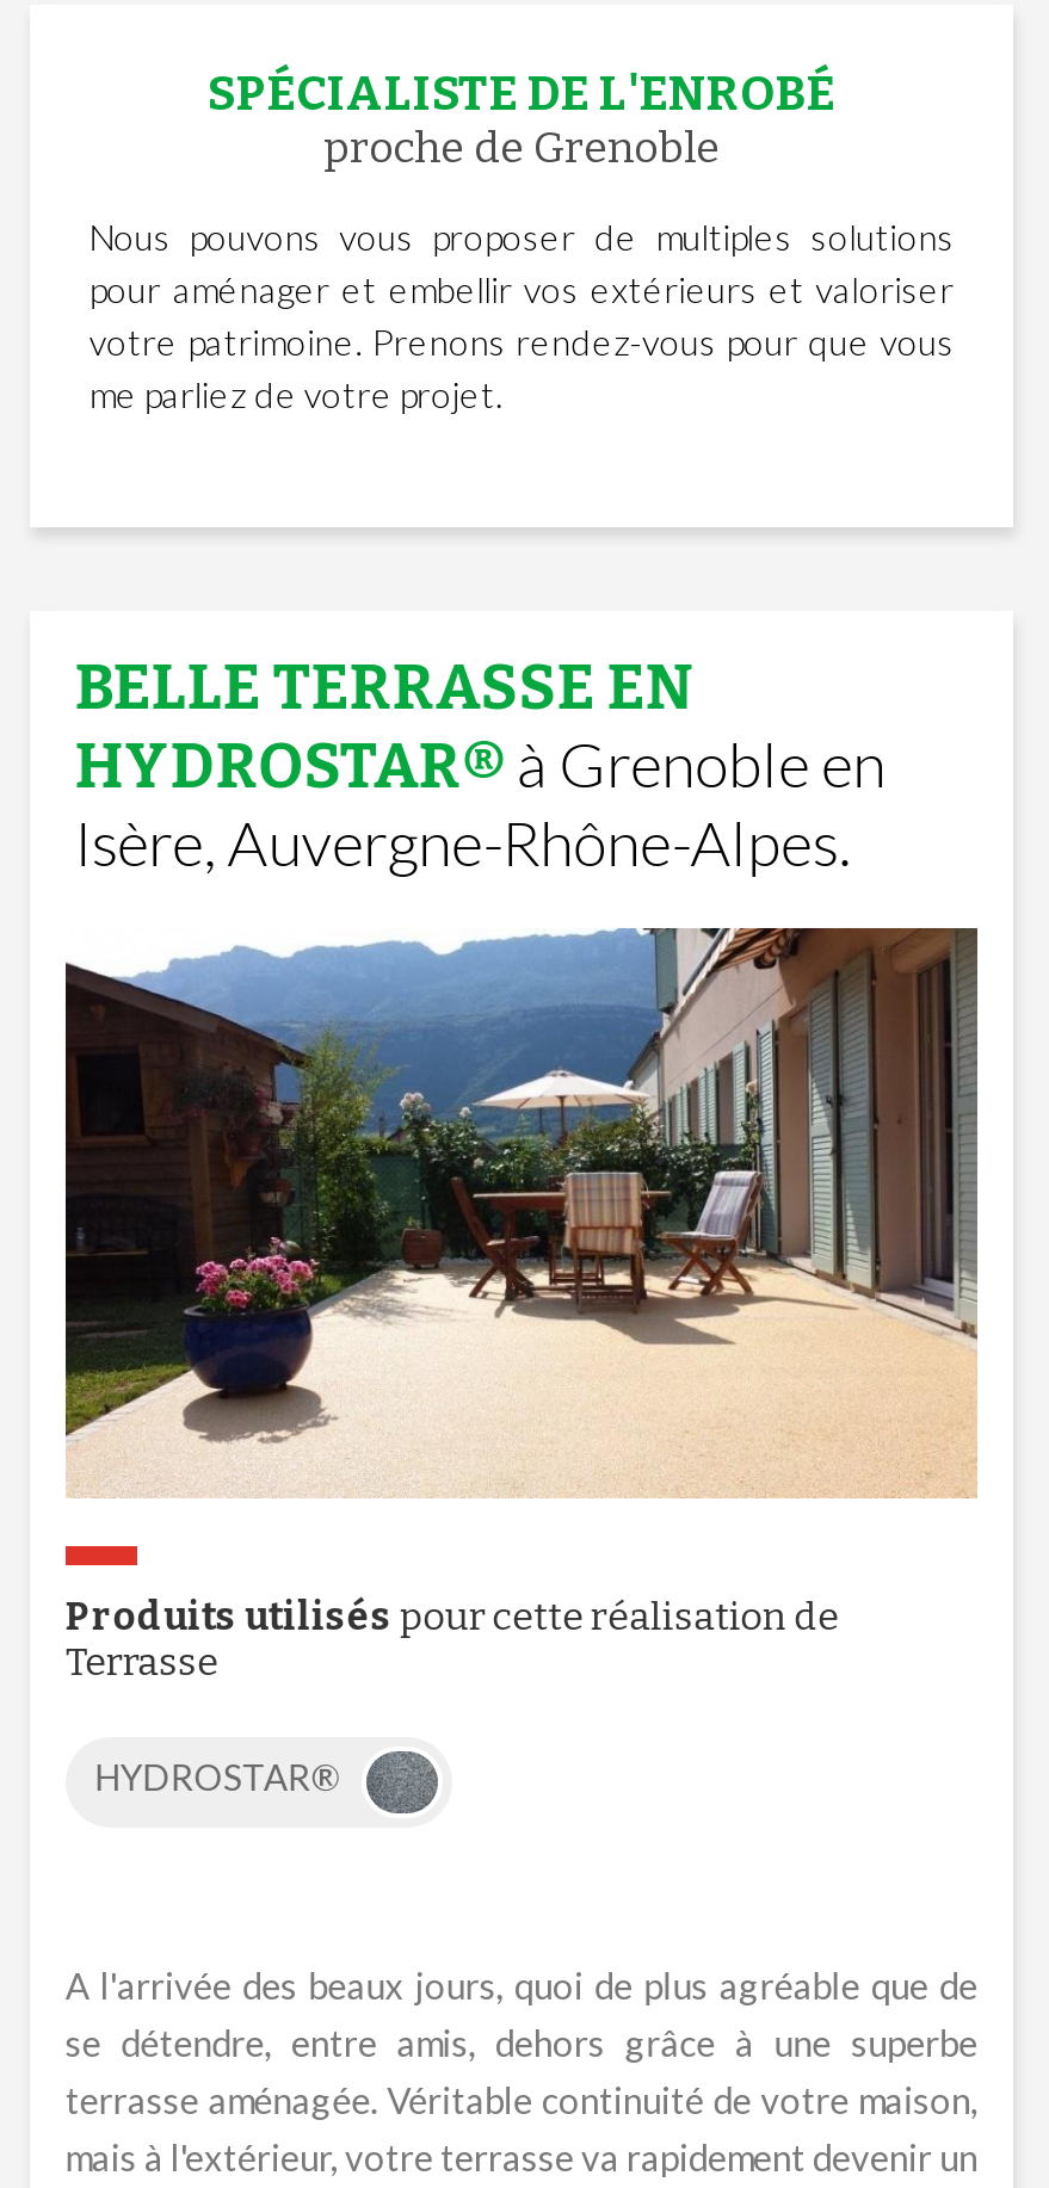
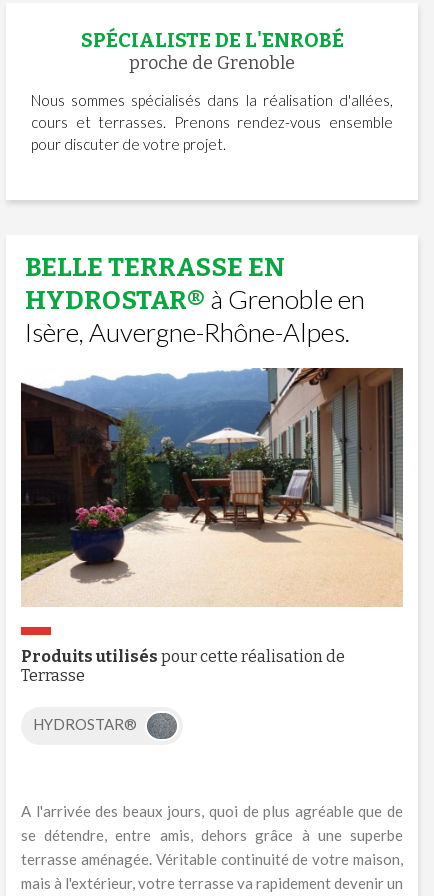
[89,215,954,415] Nous pouvons vous proposer de multiples solutions | pour aménager et embellir vos extérieurs et valoriser | votre patrimoine. Prenons rendez-vous pour que vous | me parliez de votre projet. -> [31,91,393,153] Nous sommes spécialisés dans la réalisation d'allées, | cours et terrasses. Prenons rendez-vous ensemble | pour discuter de votre projet.

